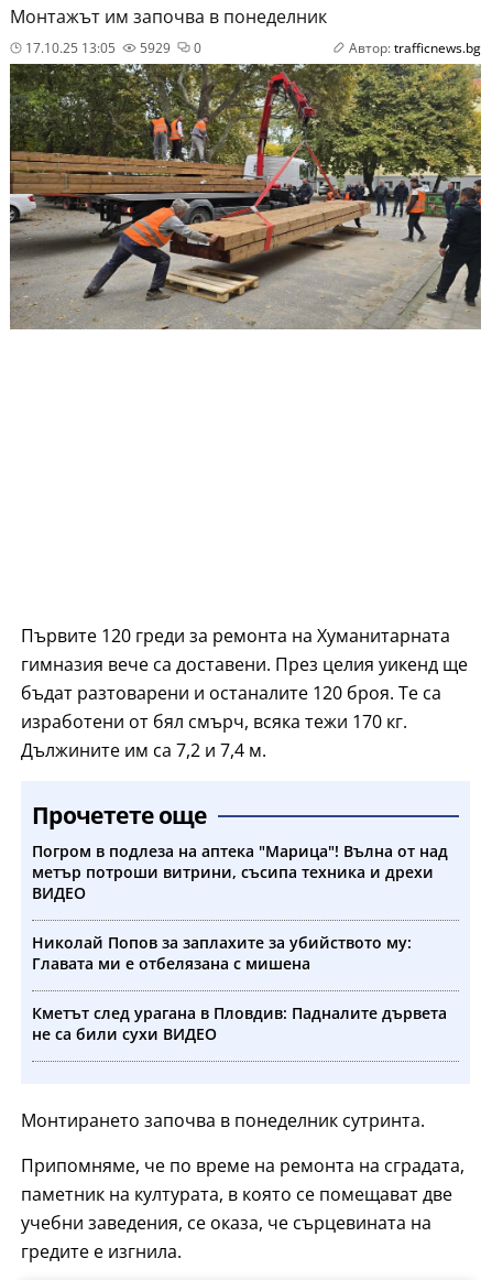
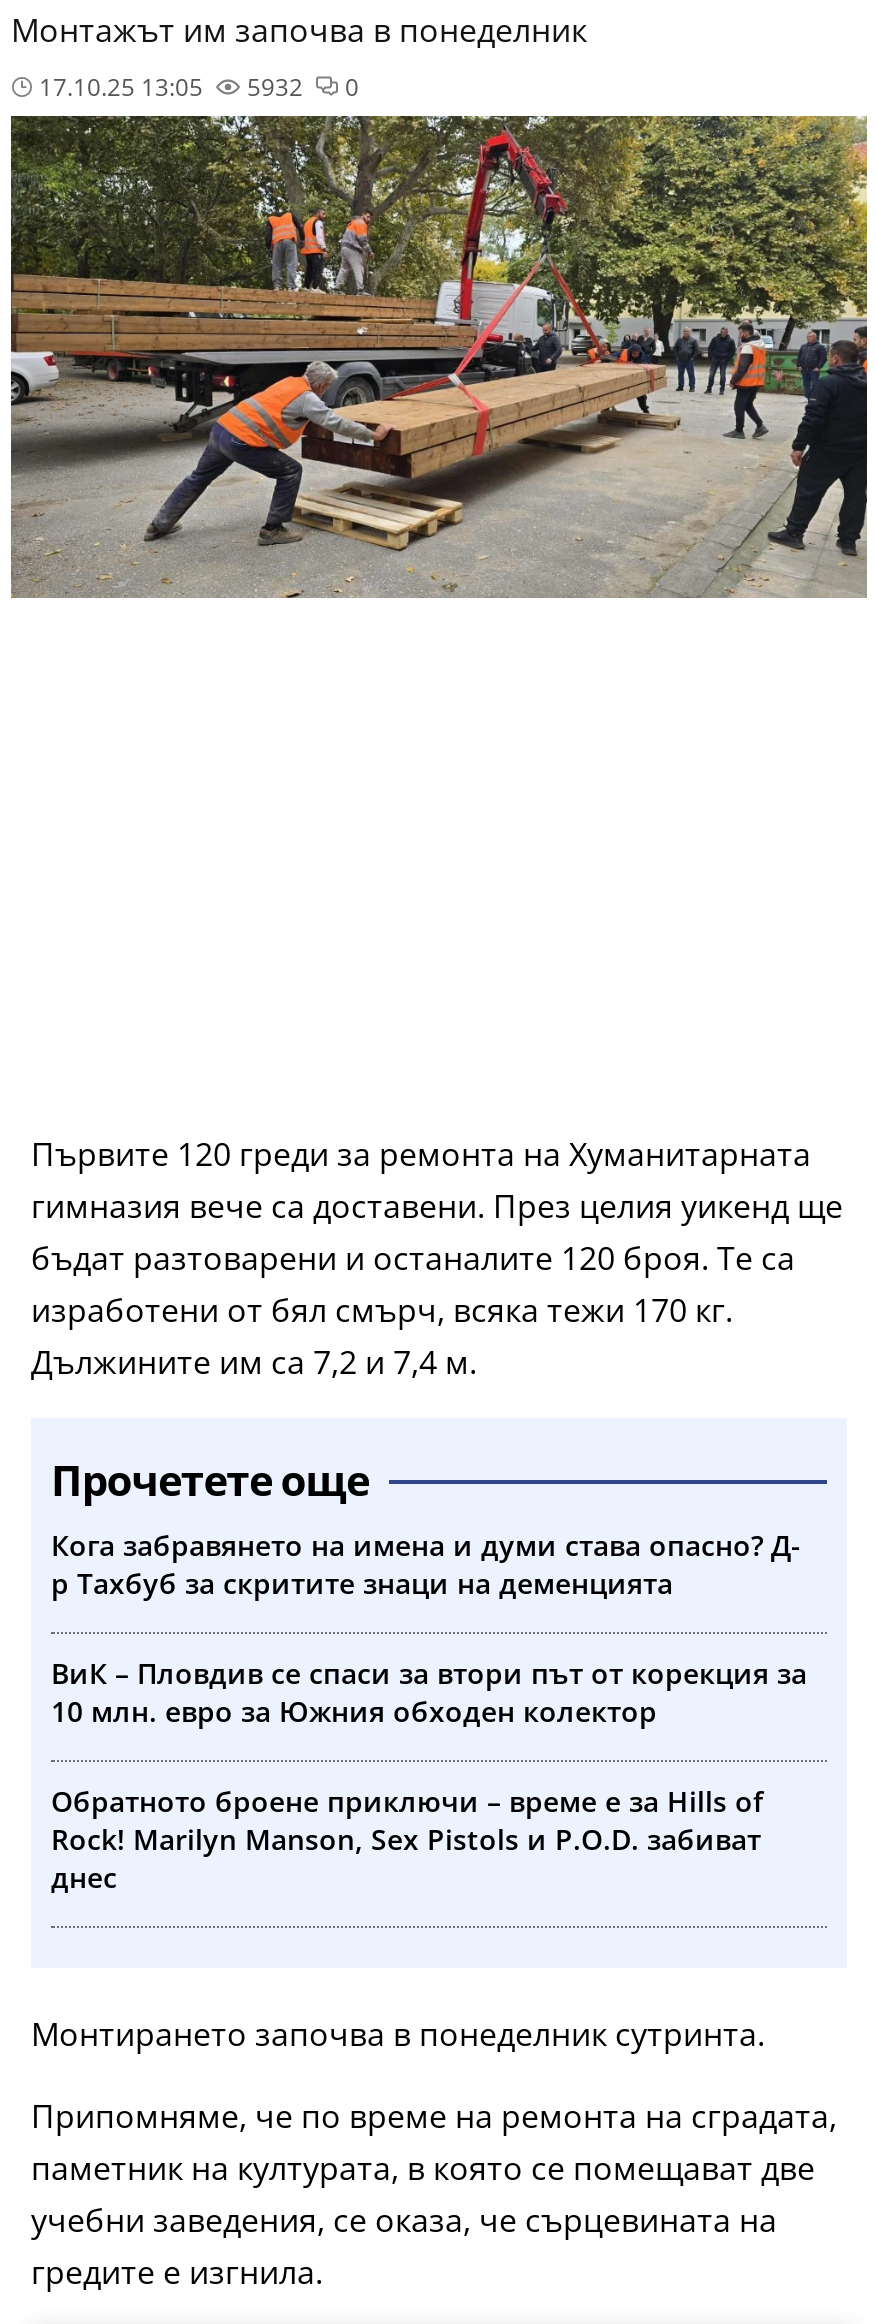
[136,39,171,57] 5929 -> [241,70,303,104] 5932
[349,39,481,57] Автор: trafficnews.bg -> none
[32,840,448,903] Погром в подлеза на аптека "Марица"! Вълна от над | метър потроши витрини, съсипа техника и дрехи | ВИДЕО -> [51,1526,801,1602] Кога забравянето на имена и думи става опасно? Д- | р Тахбуб за скритите знаци на деменцията
[32,932,412,974] Николай Попов за заплахите за убийството му: | Главата ми е отбелязана с мишена -> [51,1654,807,1730] ВиК – Пловдив се спаси за втори път от корекция за | 10 млн. евро за Южния обходен колектор
[32,1002,447,1044] Кметът след урагана в Пловдив: Падналите дървета | не са били сухи ВИДЕО -> [51,1782,763,1896] Обратното броене приключи – време е за Hills of | Rock! Marilyn Manson, Sex Pistols и P.O.D. забиват | днес

